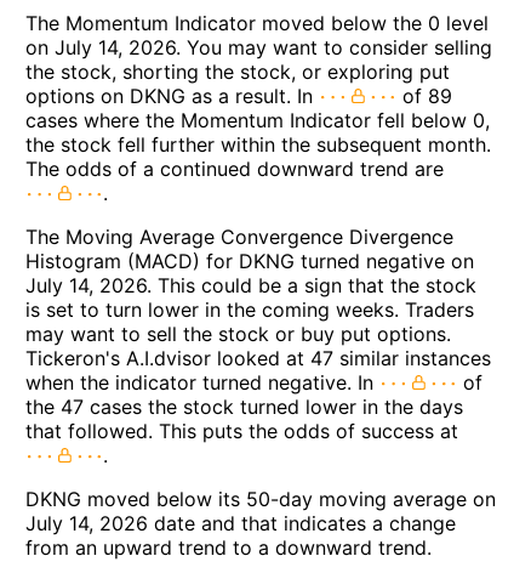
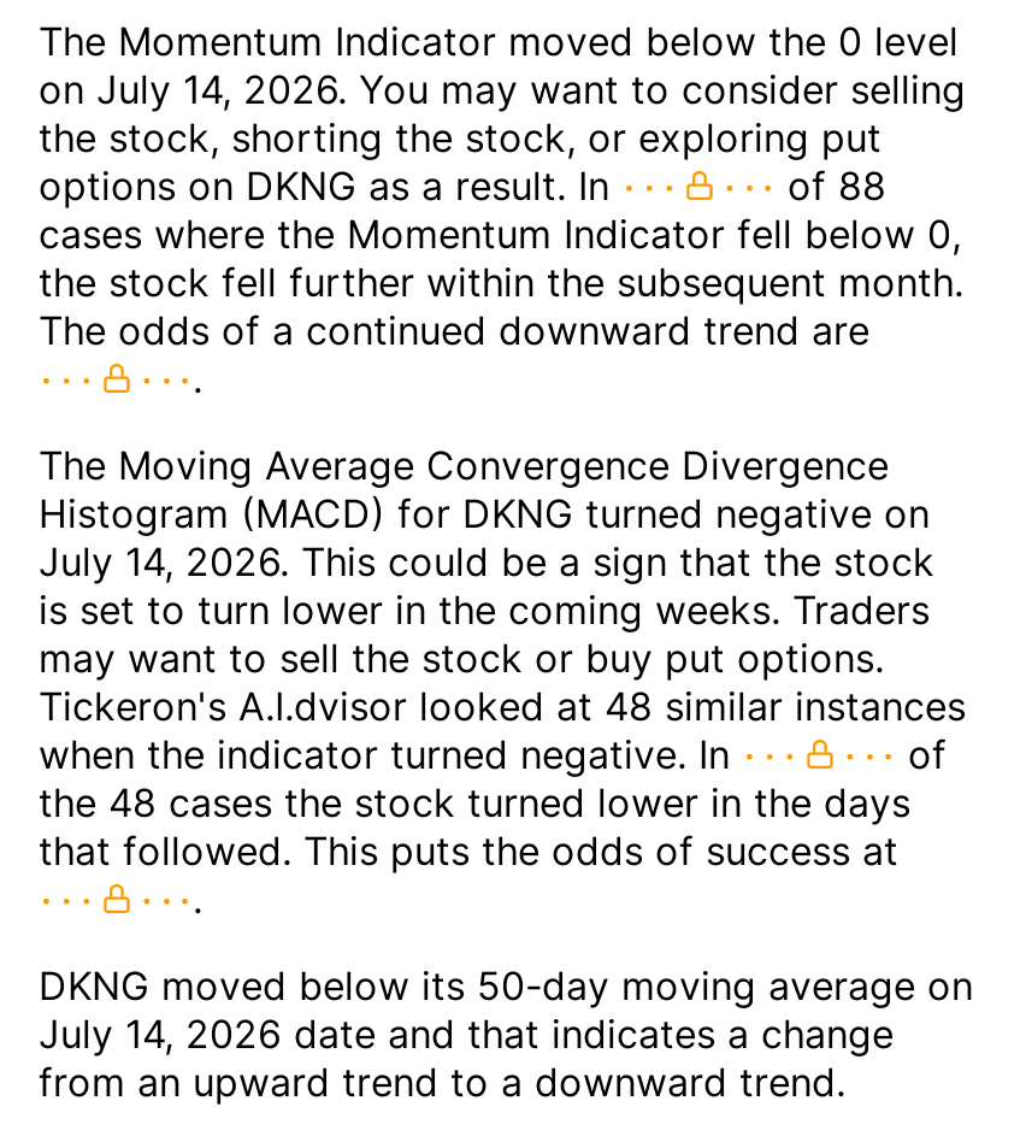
[396,84,452,108] of 89 -> [776,162,886,210] of 88
[25,346,491,371] Tickeron's A.I.dvisor looked at 47 similar instances -> [39,683,966,731] Tickeron's A.I.dvisor looked at 48 similar instances
[25,395,463,419] the 47 cases the stock turned lower in the days -> [39,779,910,827] the 48 cases the stock turned lower in the days

